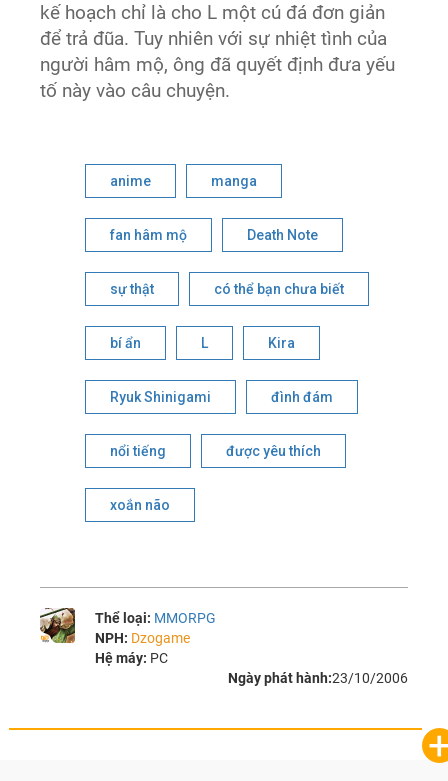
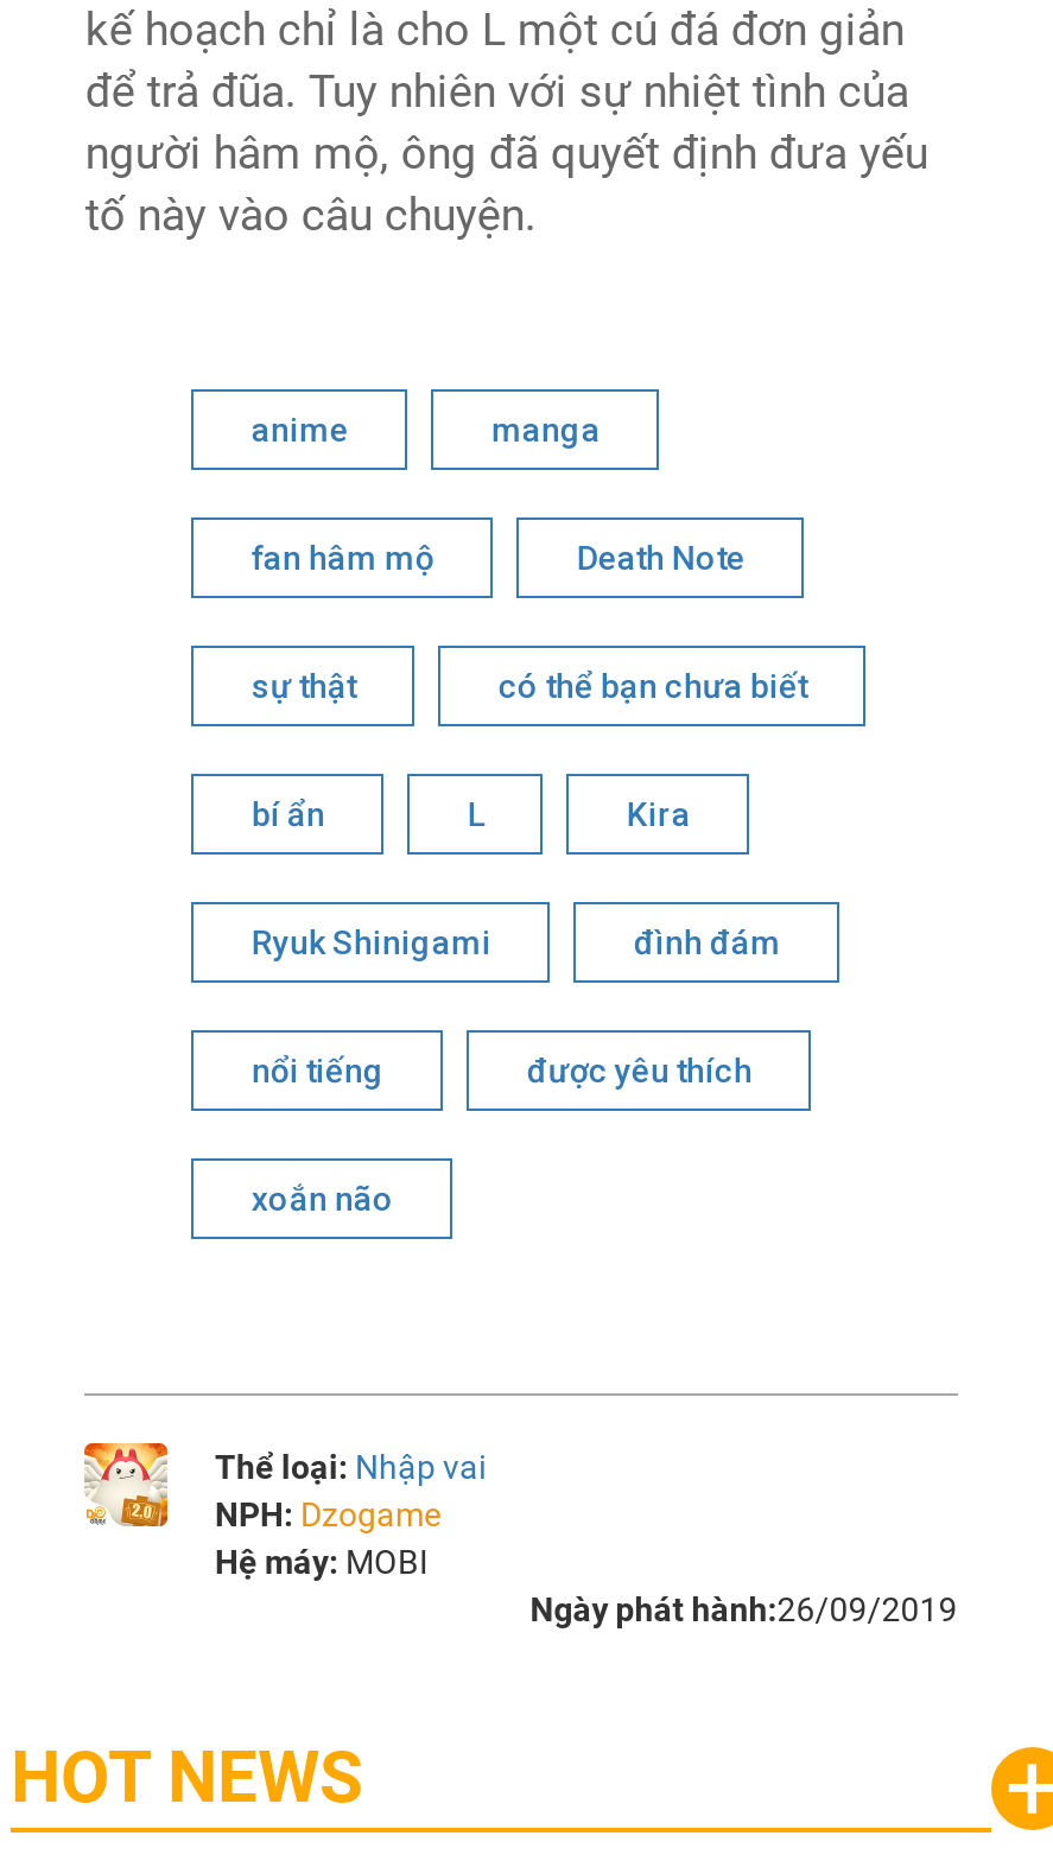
[39,607,216,644] [image] | Thể loại: MMORPG -> [82,1441,486,1529] [image] | Thể loại: Nhập vai
[95,650,408,686] Hệ máy: PC | Ngày phát hành:23/10/2006 -> [11,1544,957,1819] Hệ máy: MOBI | Ngày phát hành:26/09/2019 | HOT NEWS

